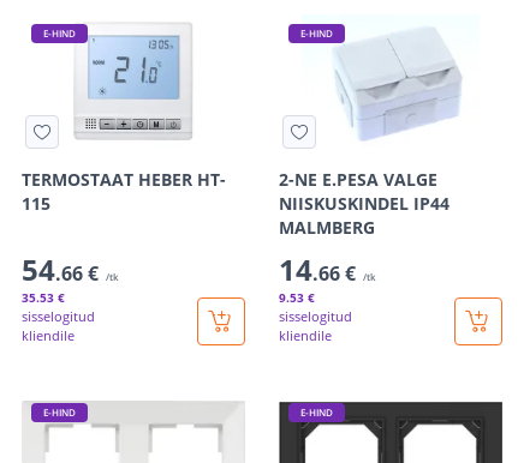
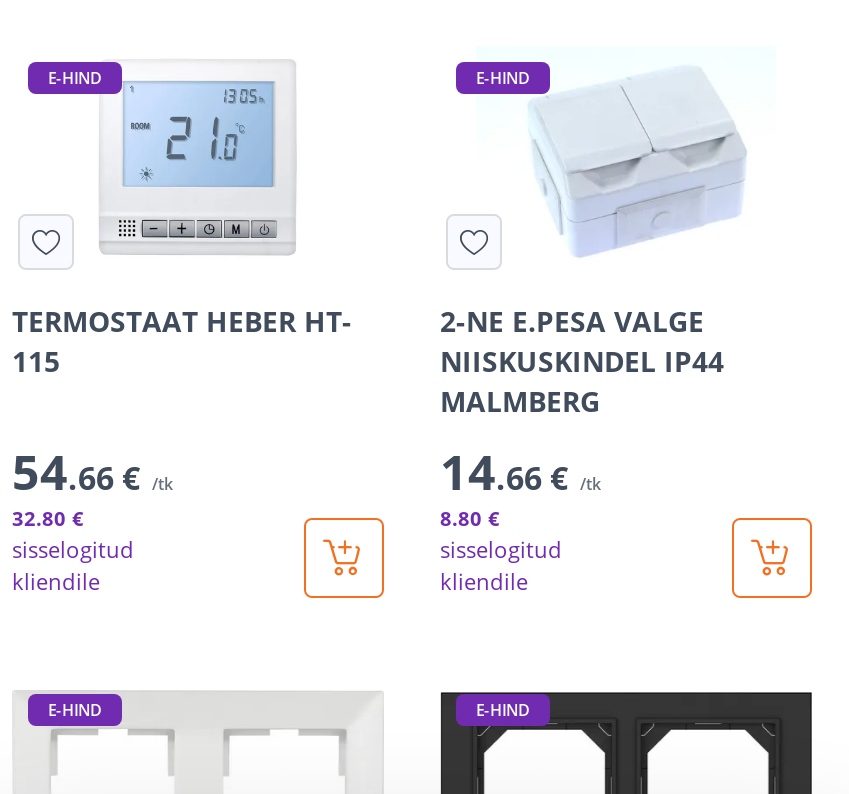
[22,289,65,306] 35.53 € -> [12,504,84,532] 32.80 €
[279,289,315,306] 9.53 € -> [440,504,500,532] 8.80 €

